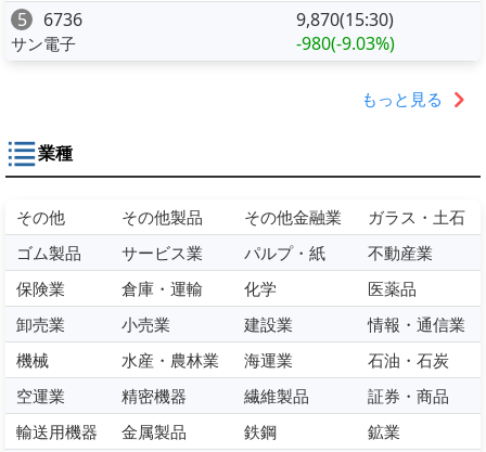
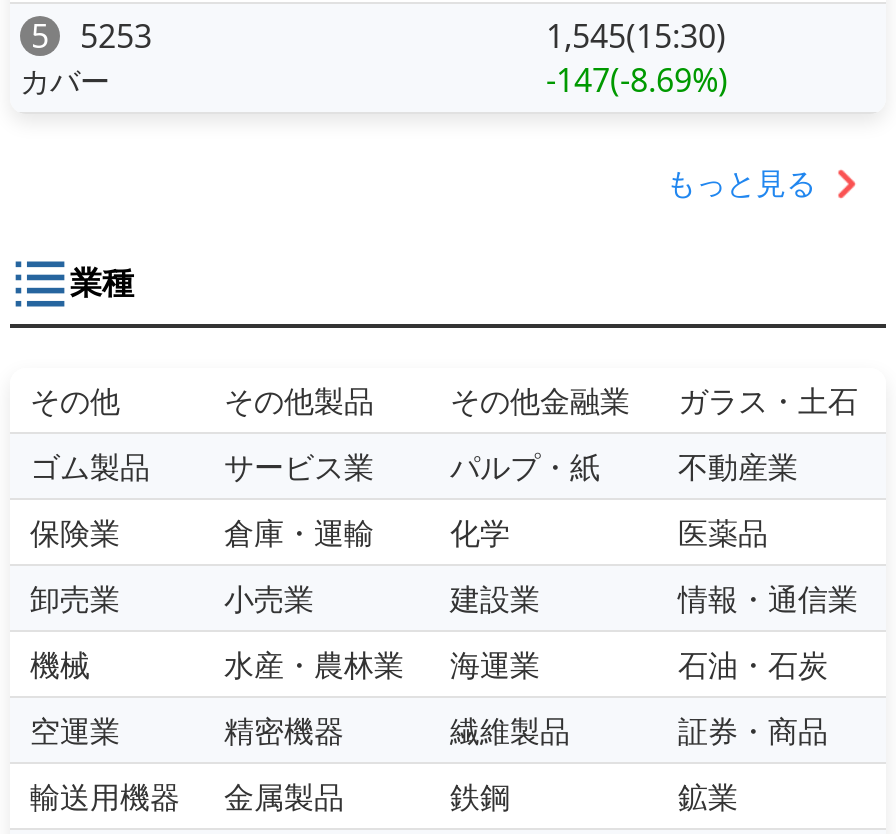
[11,8,82,54] 6736 | サン電子 -> [20,14,152,100] 5253 | カバー
[296,8,395,55] 9,870(15:30) | -980(-9.03%) -> [546,14,728,102] 1,545(15:30) | -147(-8.69%)

